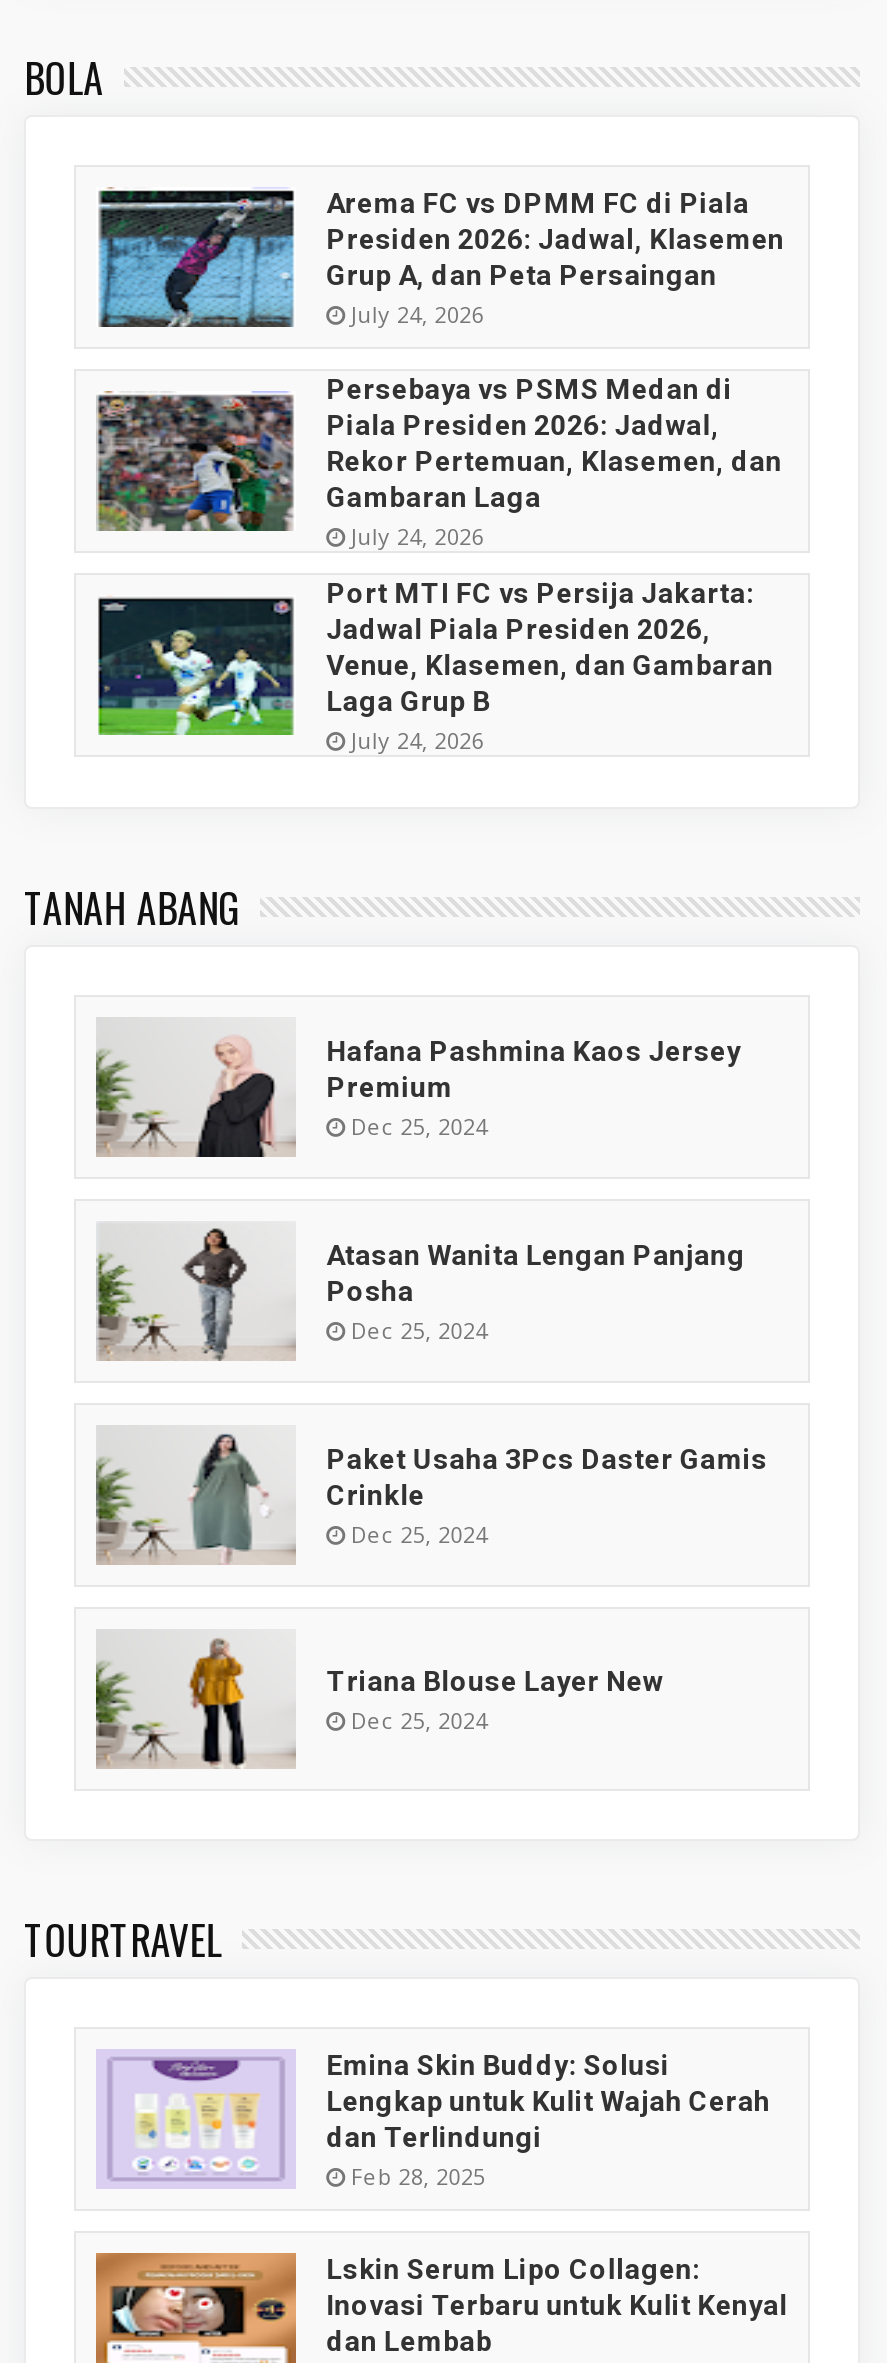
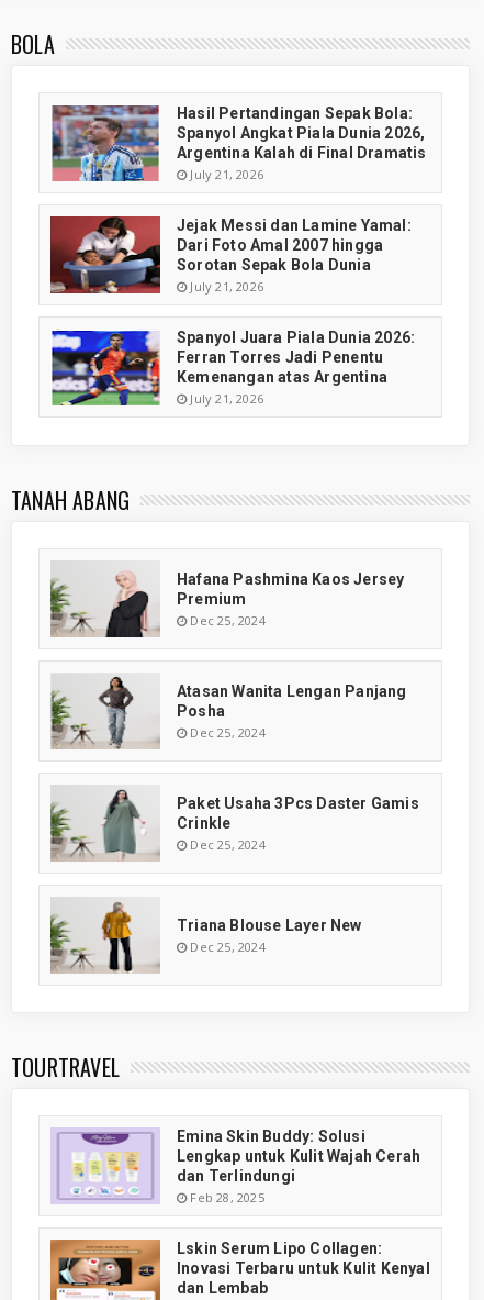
[98,188,785,330] [image] | Arema FC vs DPMM FC di Piala | Presiden 2026: Jadwal, Klasemen | Grup A, dan Peta Persaingan | July 24, 2026 -> [52,104,427,183] [image] | Hasil Pertandingan Sepak Bola: | Spanyol Angkat Piala Dunia 2026, | Argentina Kalah di Final Dramatis | July 21, 2026
[96,374,782,552] [image] | Persebaya vs PSMS Medan di | Piala Presiden 2026: Jadwal, | Rekor Pertemuan, Klasemen, dan | Gambaran Laga | July 24, 2026 -> [49,215,411,295] [image] | Jejak Messi dan Lamine Yamal: | Dari Foto Amal 2007 hingga | Sorotan Sepak Bola Dunia | July 21, 2026
[96,578,774,756] [image] | Port MTI FC vs Persija Jakarta: | Jadwal Piala Presiden 2026, | Venue, Klasemen, dan Gambaran | Laga Grup B | July 24, 2026 -> [50,329,415,407] [image] | Spanyol Juara Piala Dunia 2026: | Ferran Torres Jadi Penentu | Kemenangan atas Argentina | July 21, 2026

